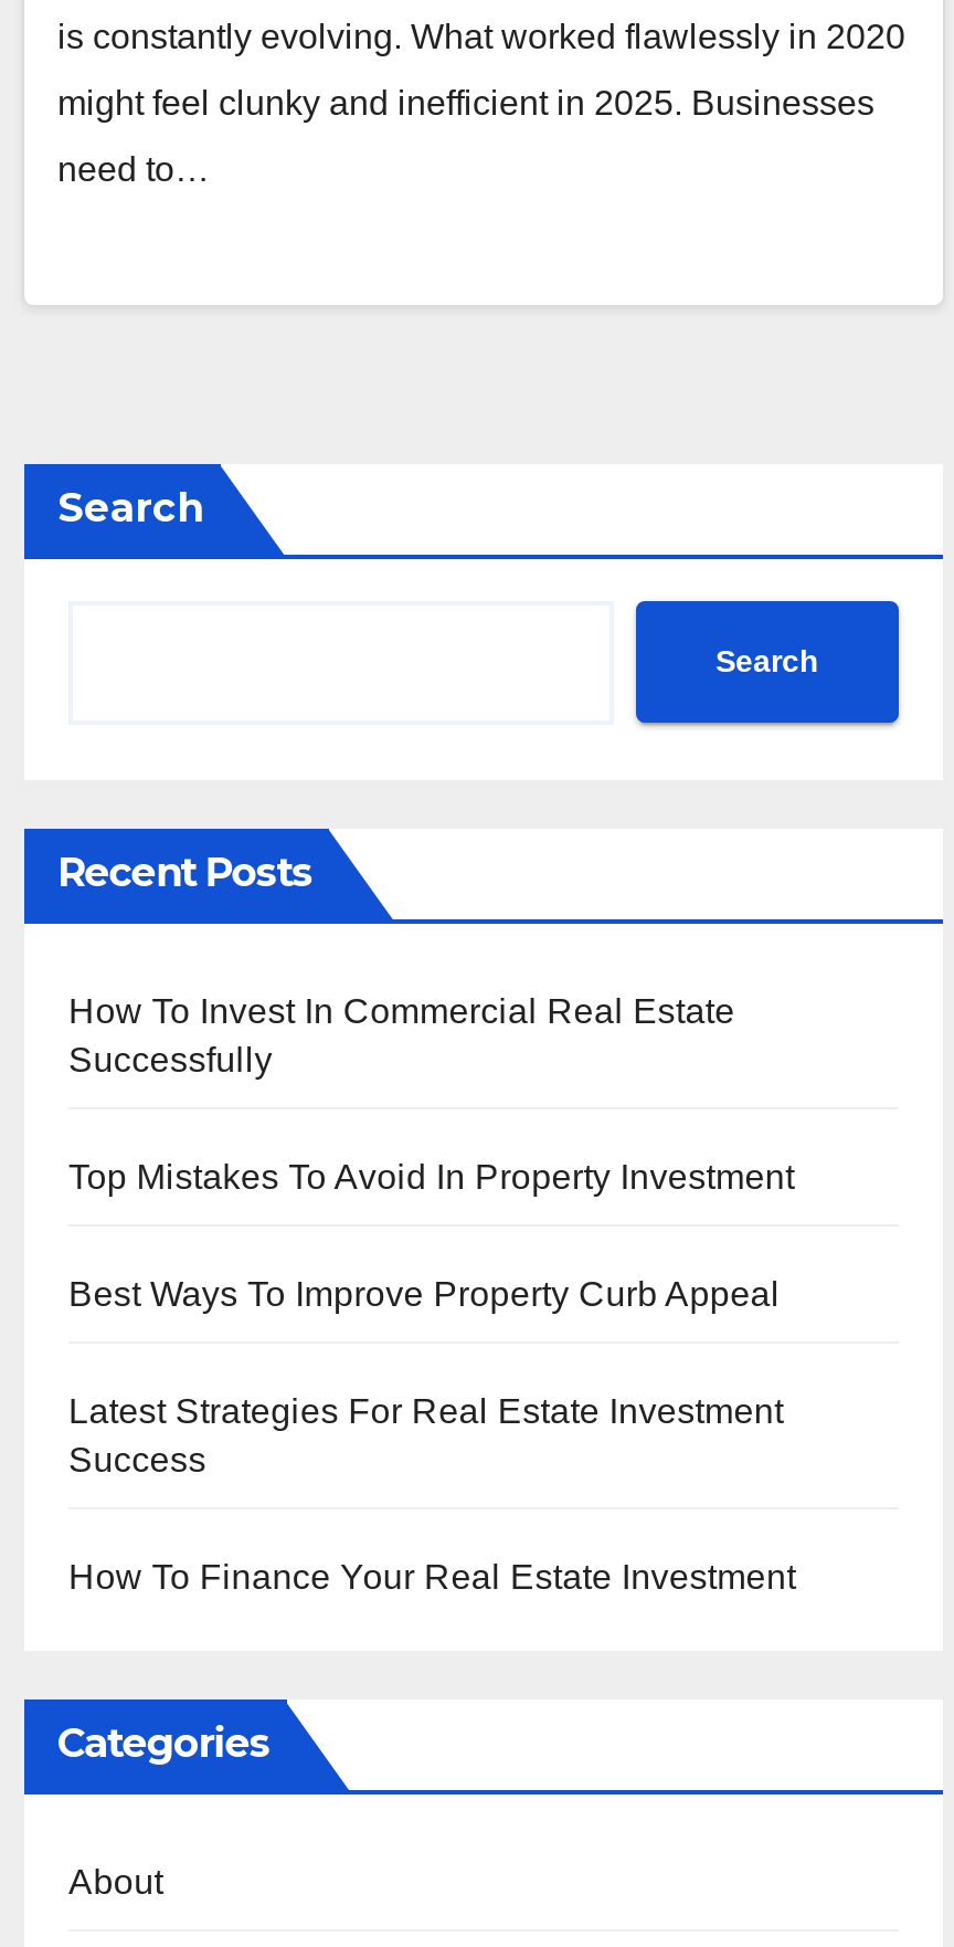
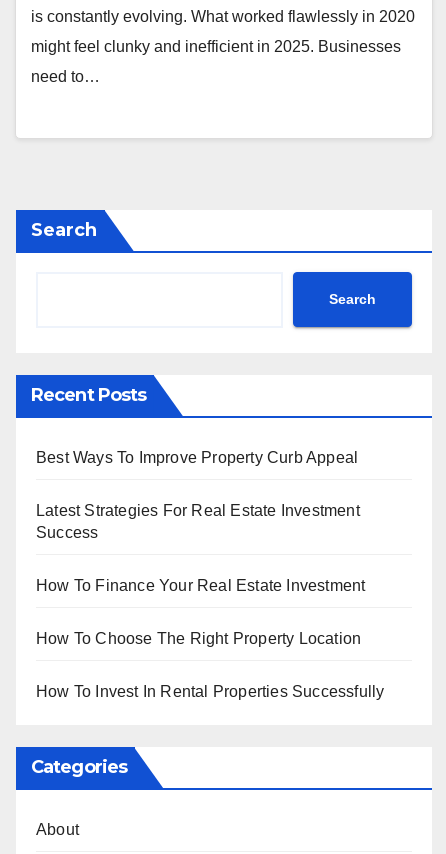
[68,991,795,1194] How To Invest In Commercial Real Estate | Successfully | Top Mistakes To Avoid In Property Investment -> none
moved [68,1274,796,1595] -> [36,448,365,593]: Best Ways To Improve Property Curb Appeal | Latest Strategies For Real Estate Investment | Success | How To Finance Your Real Estate Investment
none -> [36,629,384,699] How To Choose The Right Property Location | How To Invest In Rental Properties Successfully

